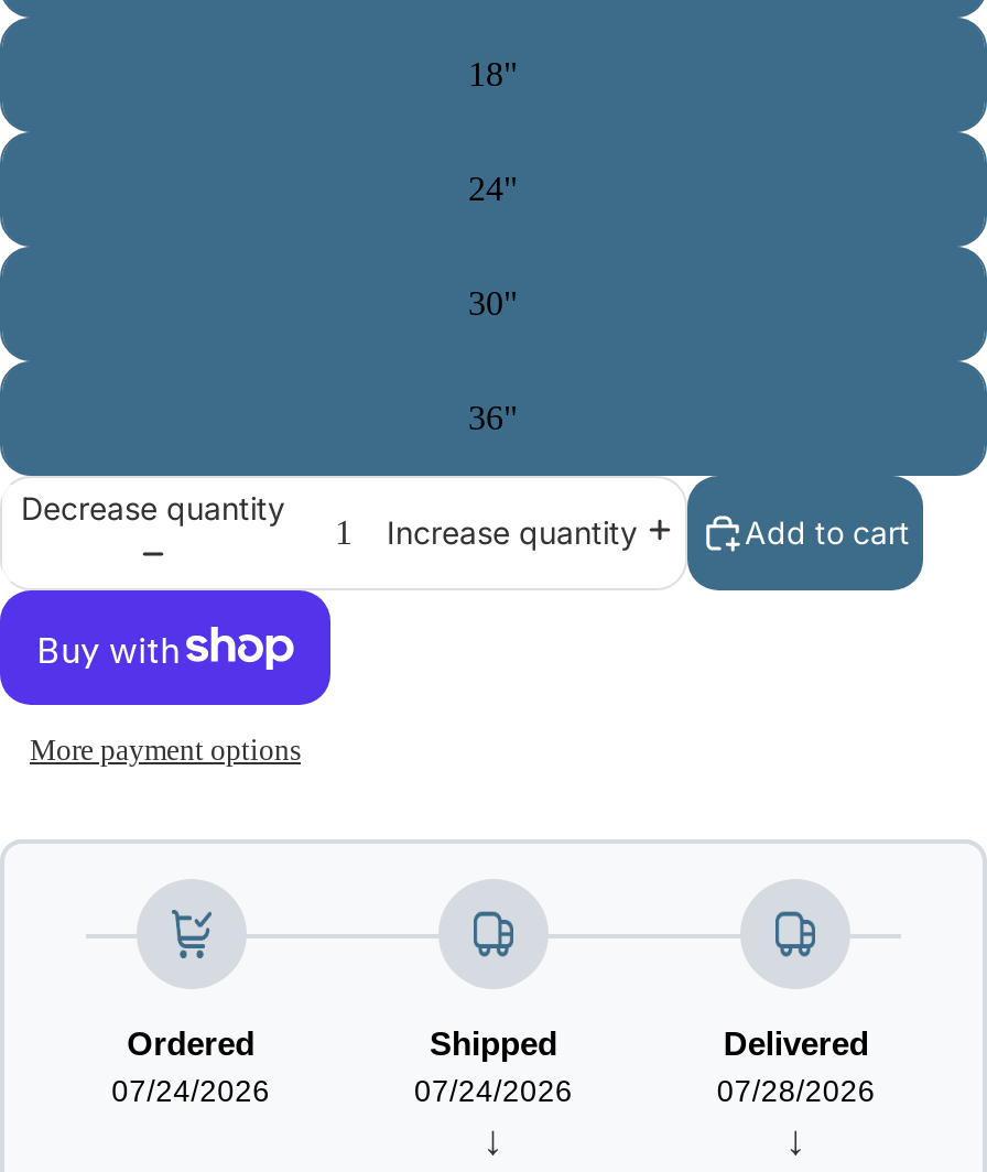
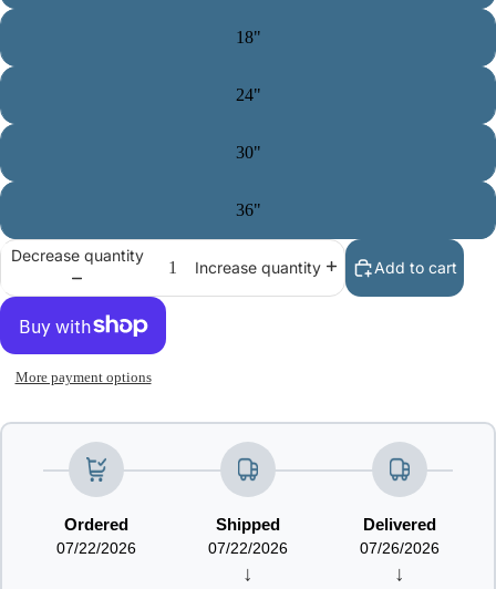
[112,1076,270,1109] 07/24/2026 -> [56,541,136,557] 07/22/2026
[414,1076,573,1109] 07/24/2026 -> [208,541,288,557] 07/22/2026
[717,1076,875,1109] 07/28/2026 -> [360,541,440,557] 07/26/2026

